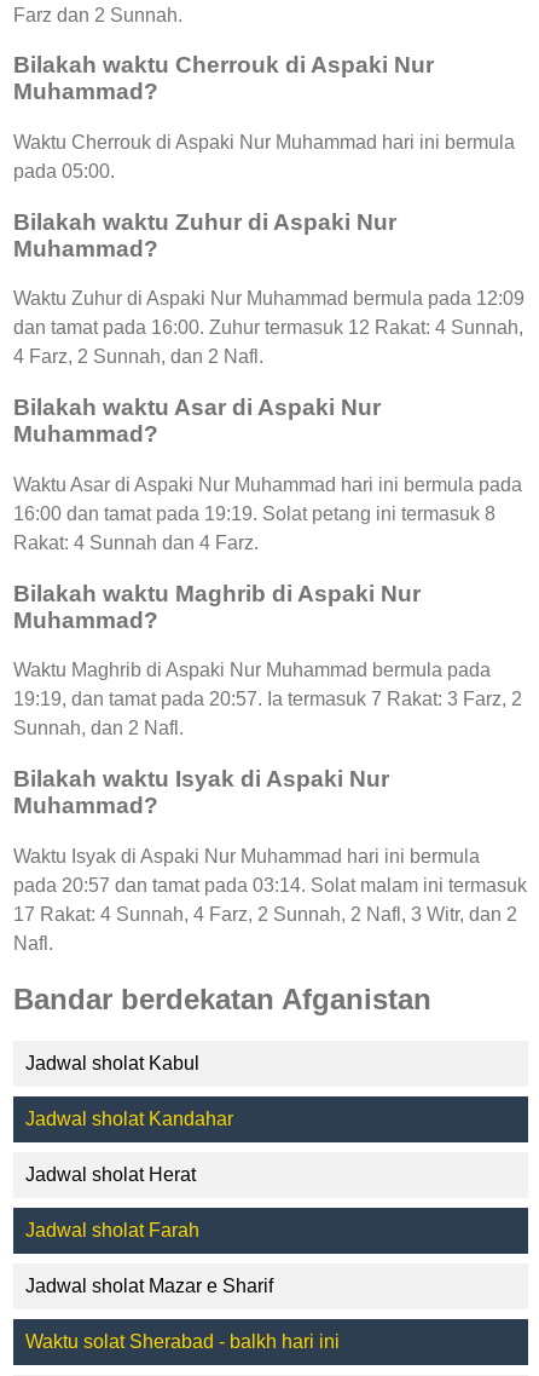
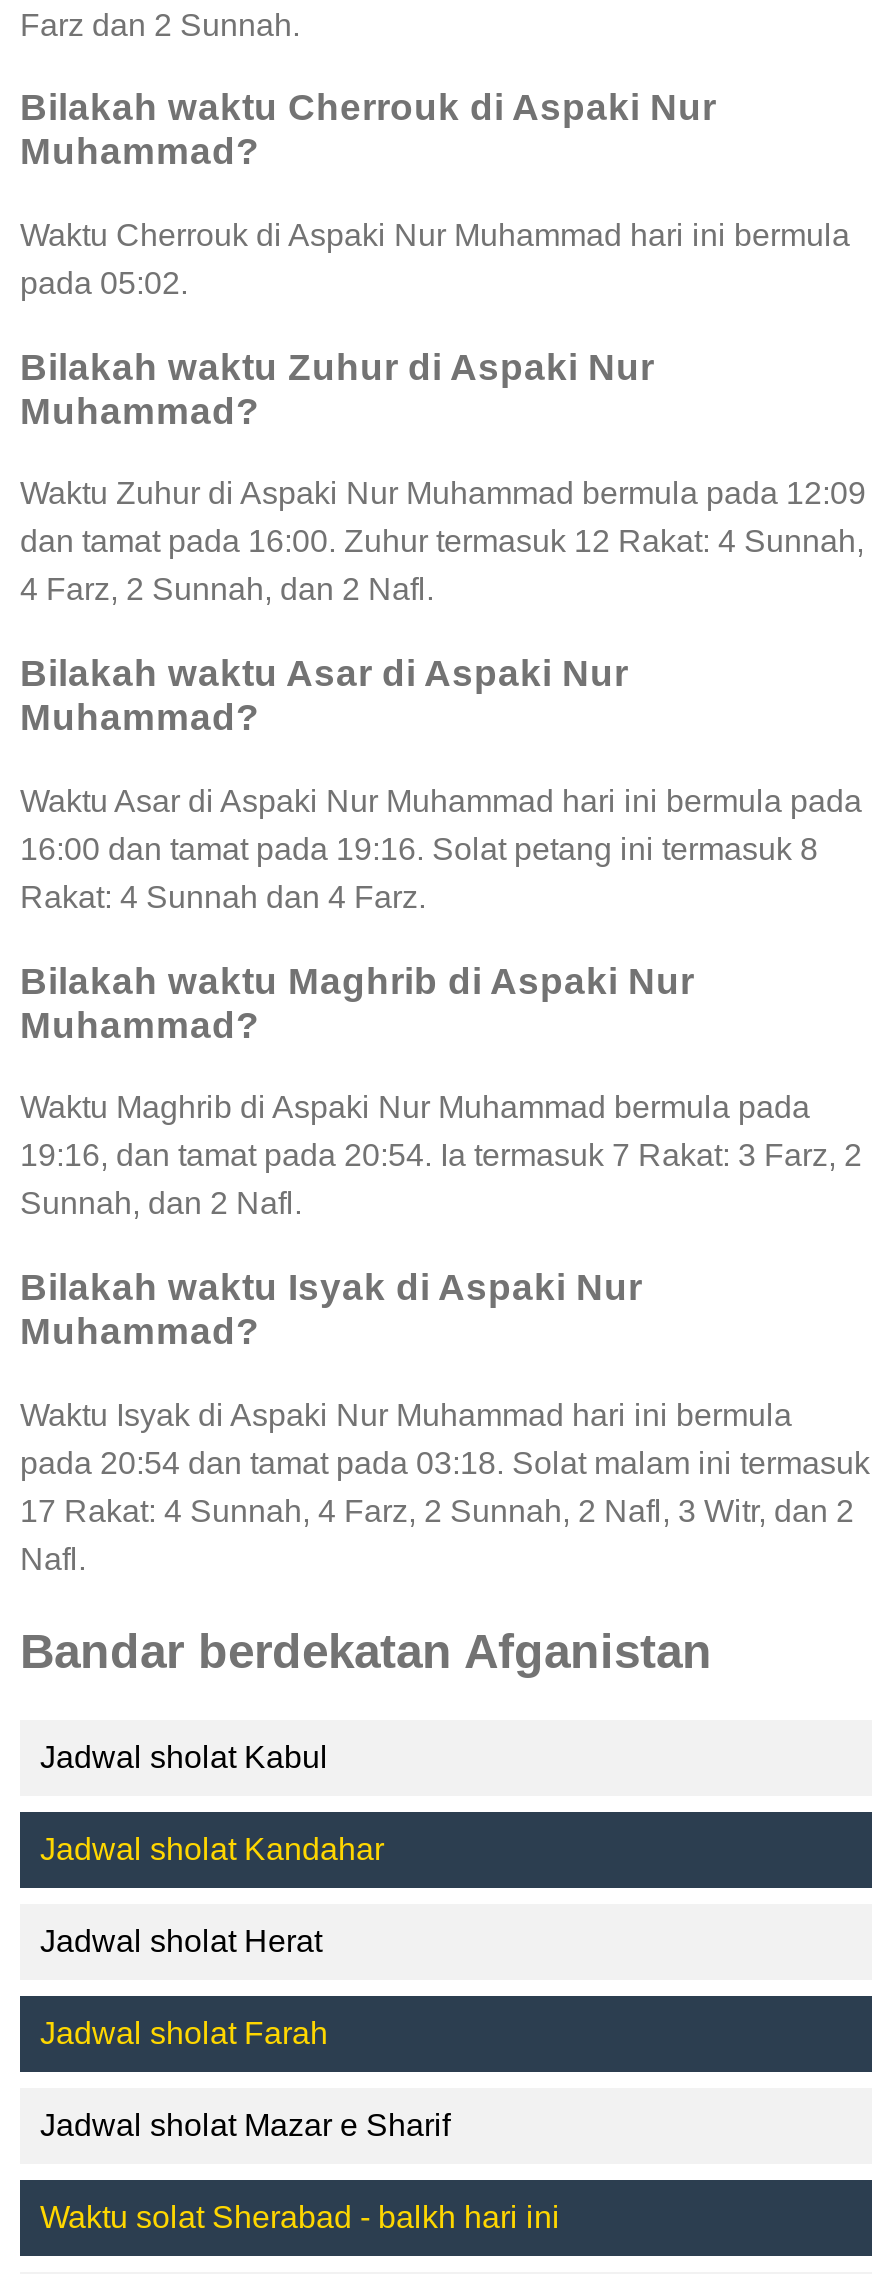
[13,161,115,182] pada 05:00. -> [20,266,188,300] pada 05:02.
[13,503,495,524] 16:00 dan tamat pada 19:19. Solat petang ini termasuk 8 -> [20,832,818,866] 16:00 dan tamat pada 19:16. Solat petang ini termasuk 8
[13,689,522,710] 19:19, dan tamat pada 20:57. Ia termasuk 7 Rakat: 3 Farz, 2 -> [20,1139,862,1173] 19:16, dan tamat pada 20:54. Ia termasuk 7 Rakat: 3 Farz, 2
[13,875,527,895] pada 20:57 dan tamat pada 03:14. Solat malam ini termasuk -> [20,1446,870,1480] pada 20:54 dan tamat pada 03:18. Solat malam ini termasuk

